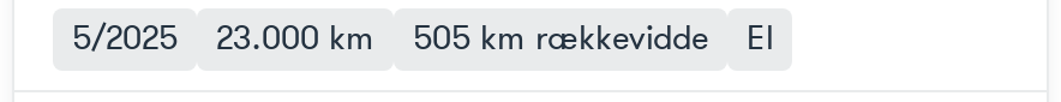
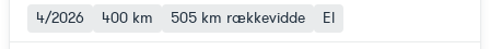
[72,16,178,61] 5/2025 -> [36,8,84,28] 4/2026
[216,16,374,61] 23.000 km -> [102,8,153,28] 400 km

